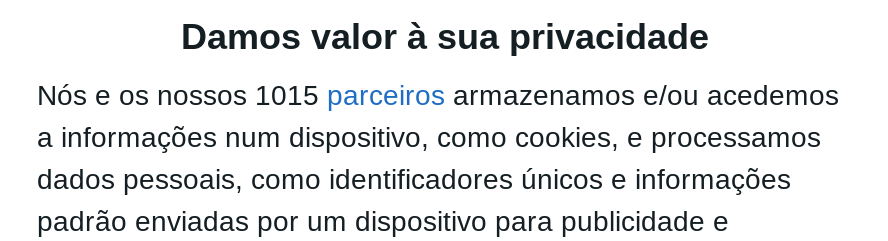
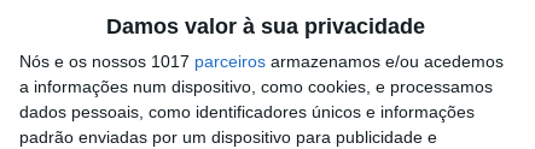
[37,79,839,111] Nós e os nossos 1015 parceiros armazenamos e/ou acedemos -> [19,51,504,71] Nós e os nossos 1017 parceiros armazenamos e/ou acedemos

